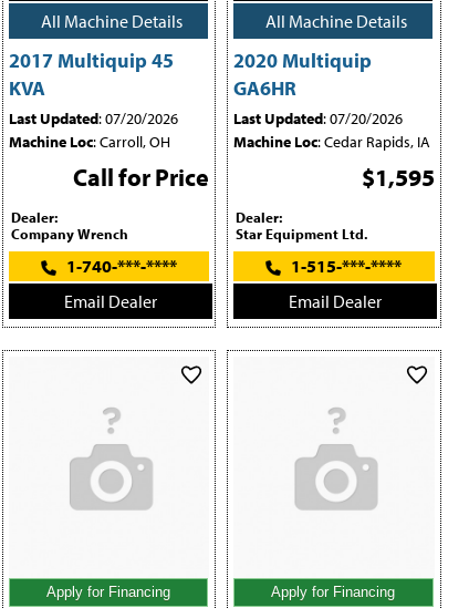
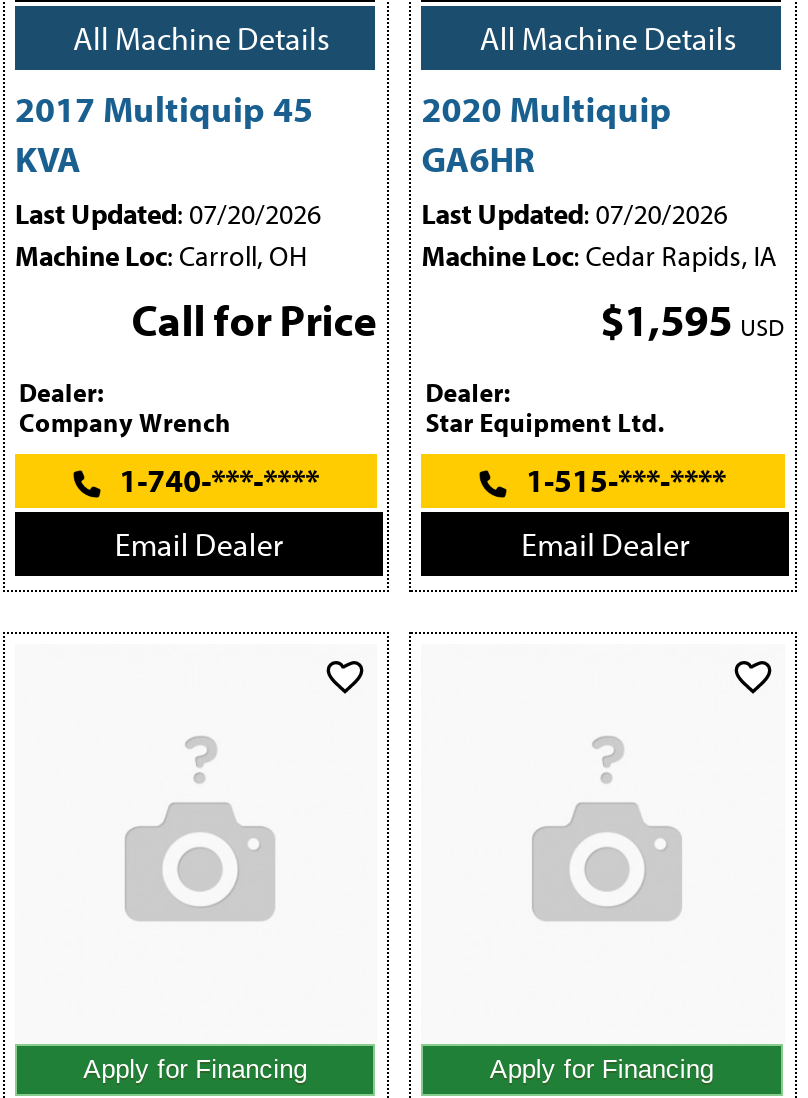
[361,162,434,193] $1,595 -> [600,292,784,348] $1,595 USD

